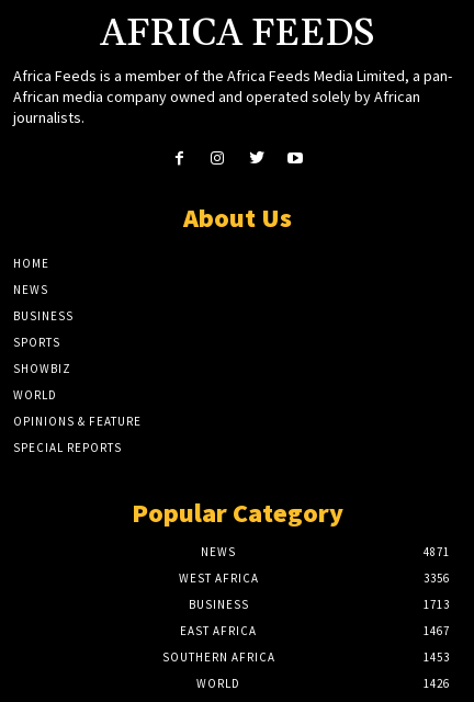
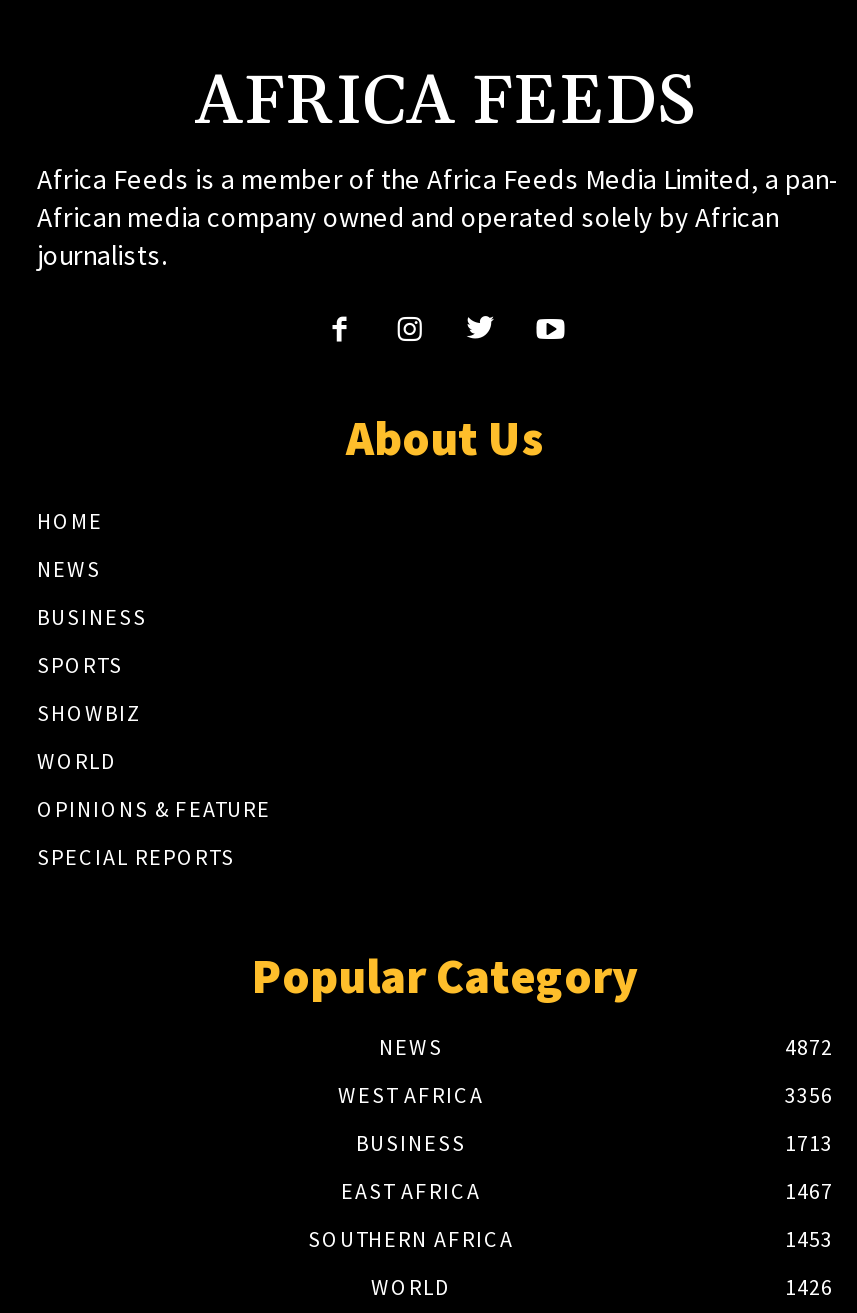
[424,545,450,560] 4871 -> [785,1033,833,1061] 4872

